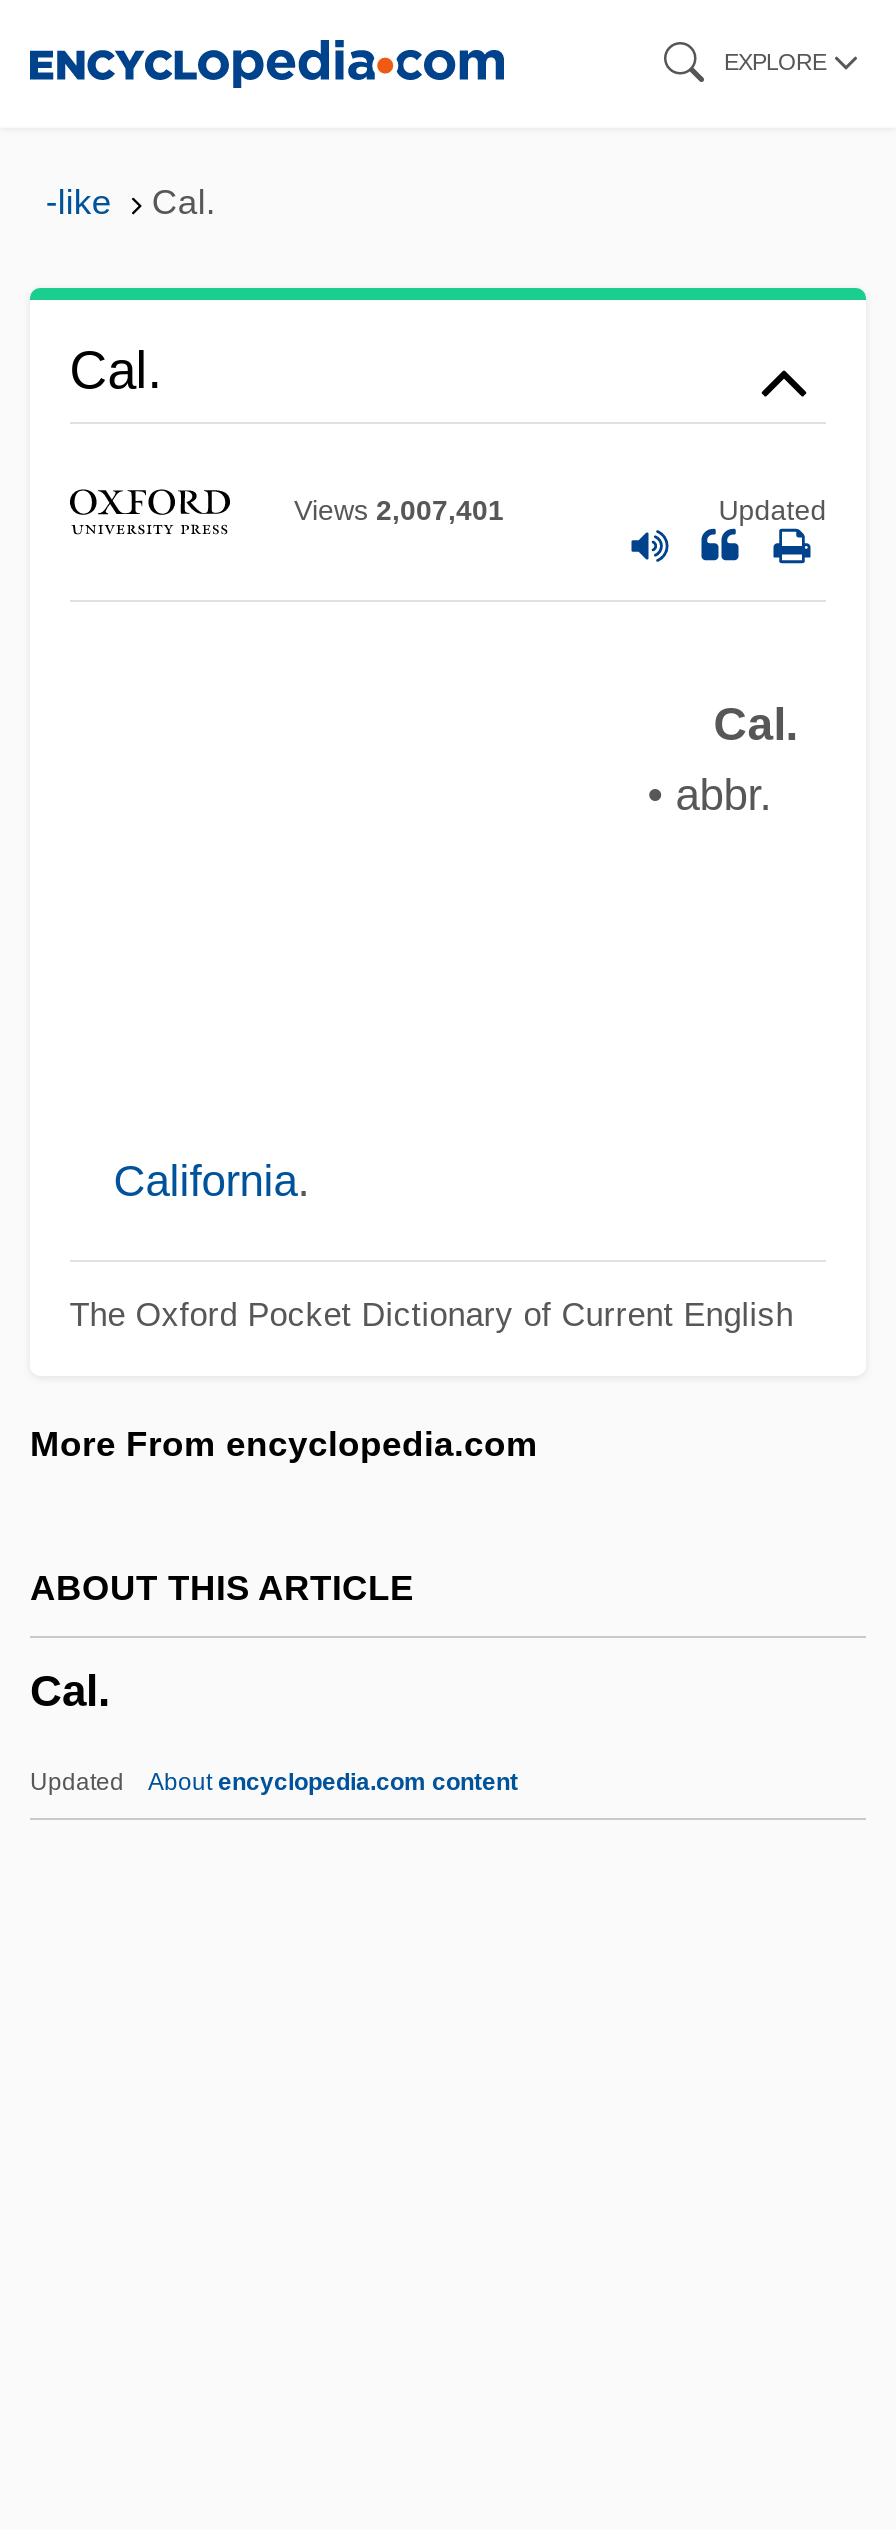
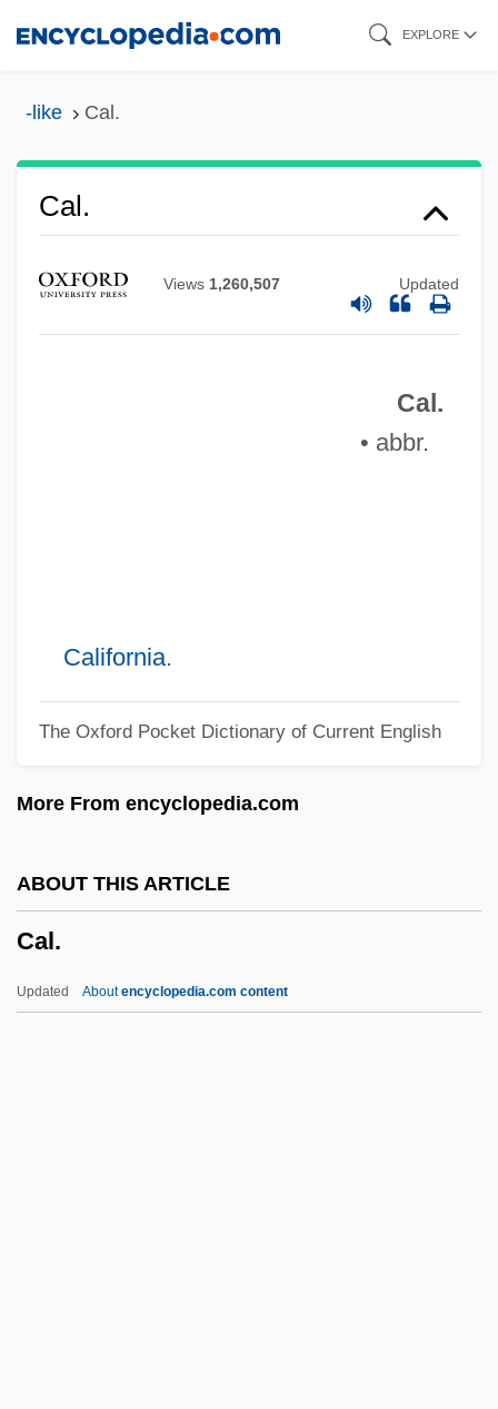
[294,495,504,527] Views 2,007,401 -> [163,275,280,293] Views 1,260,507

